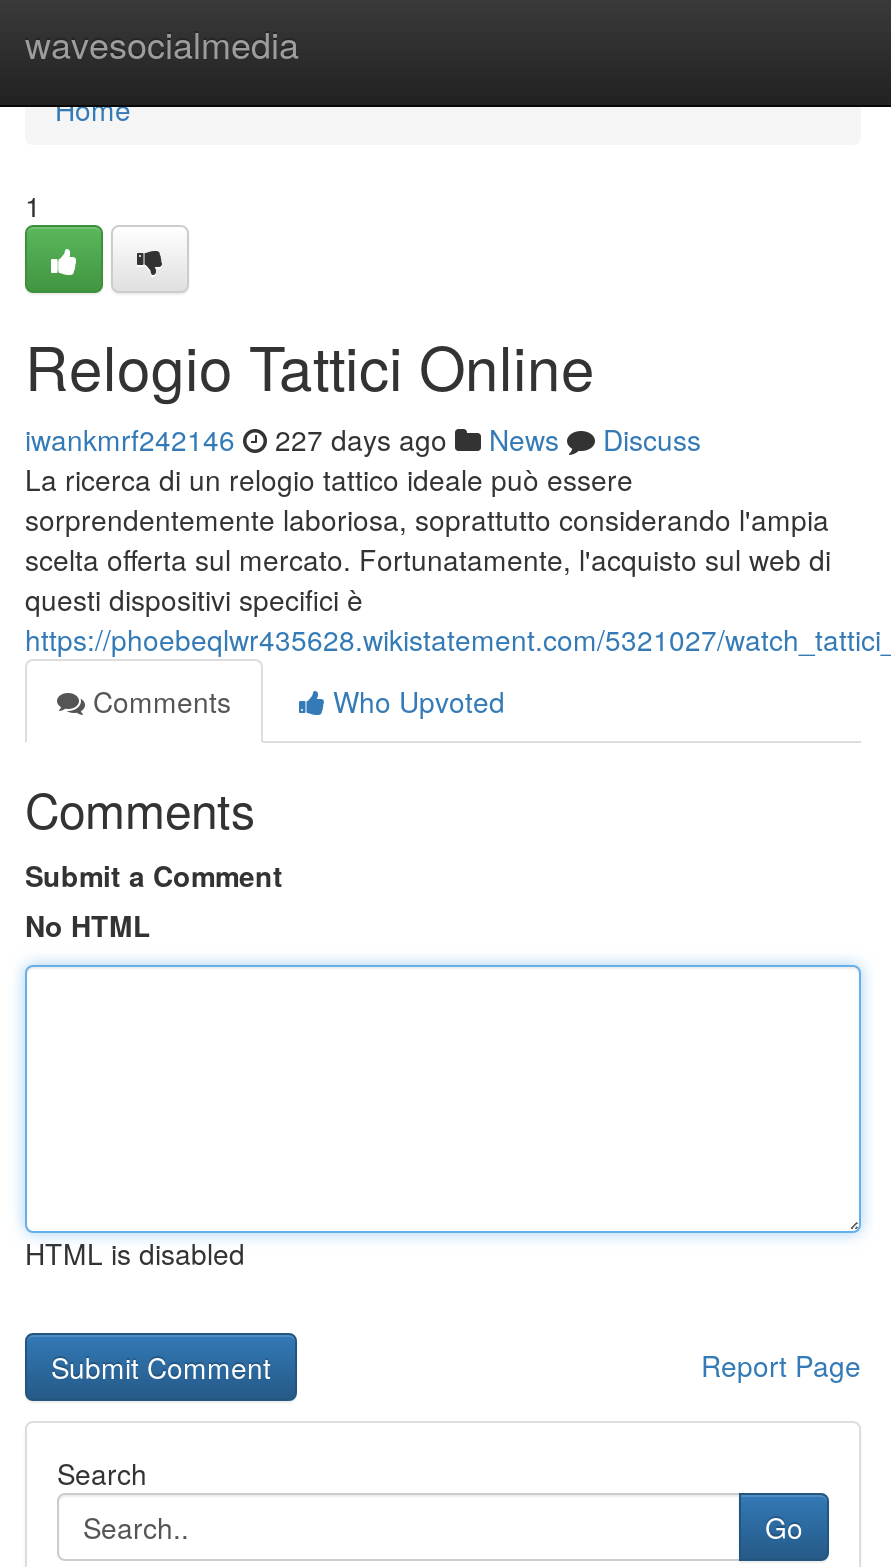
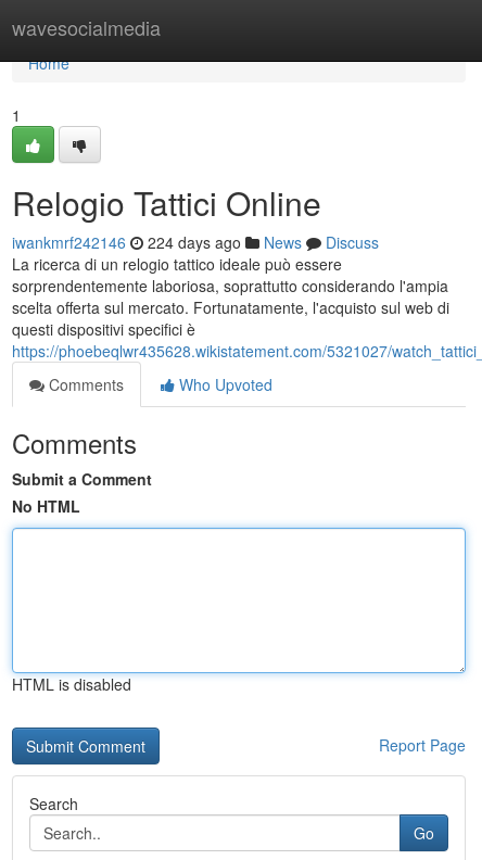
[25,419,701,459] iwankmrf242146 227 days ago News Discuss -> [12,231,379,253] iwankmrf242146 224 days ago News Discuss

